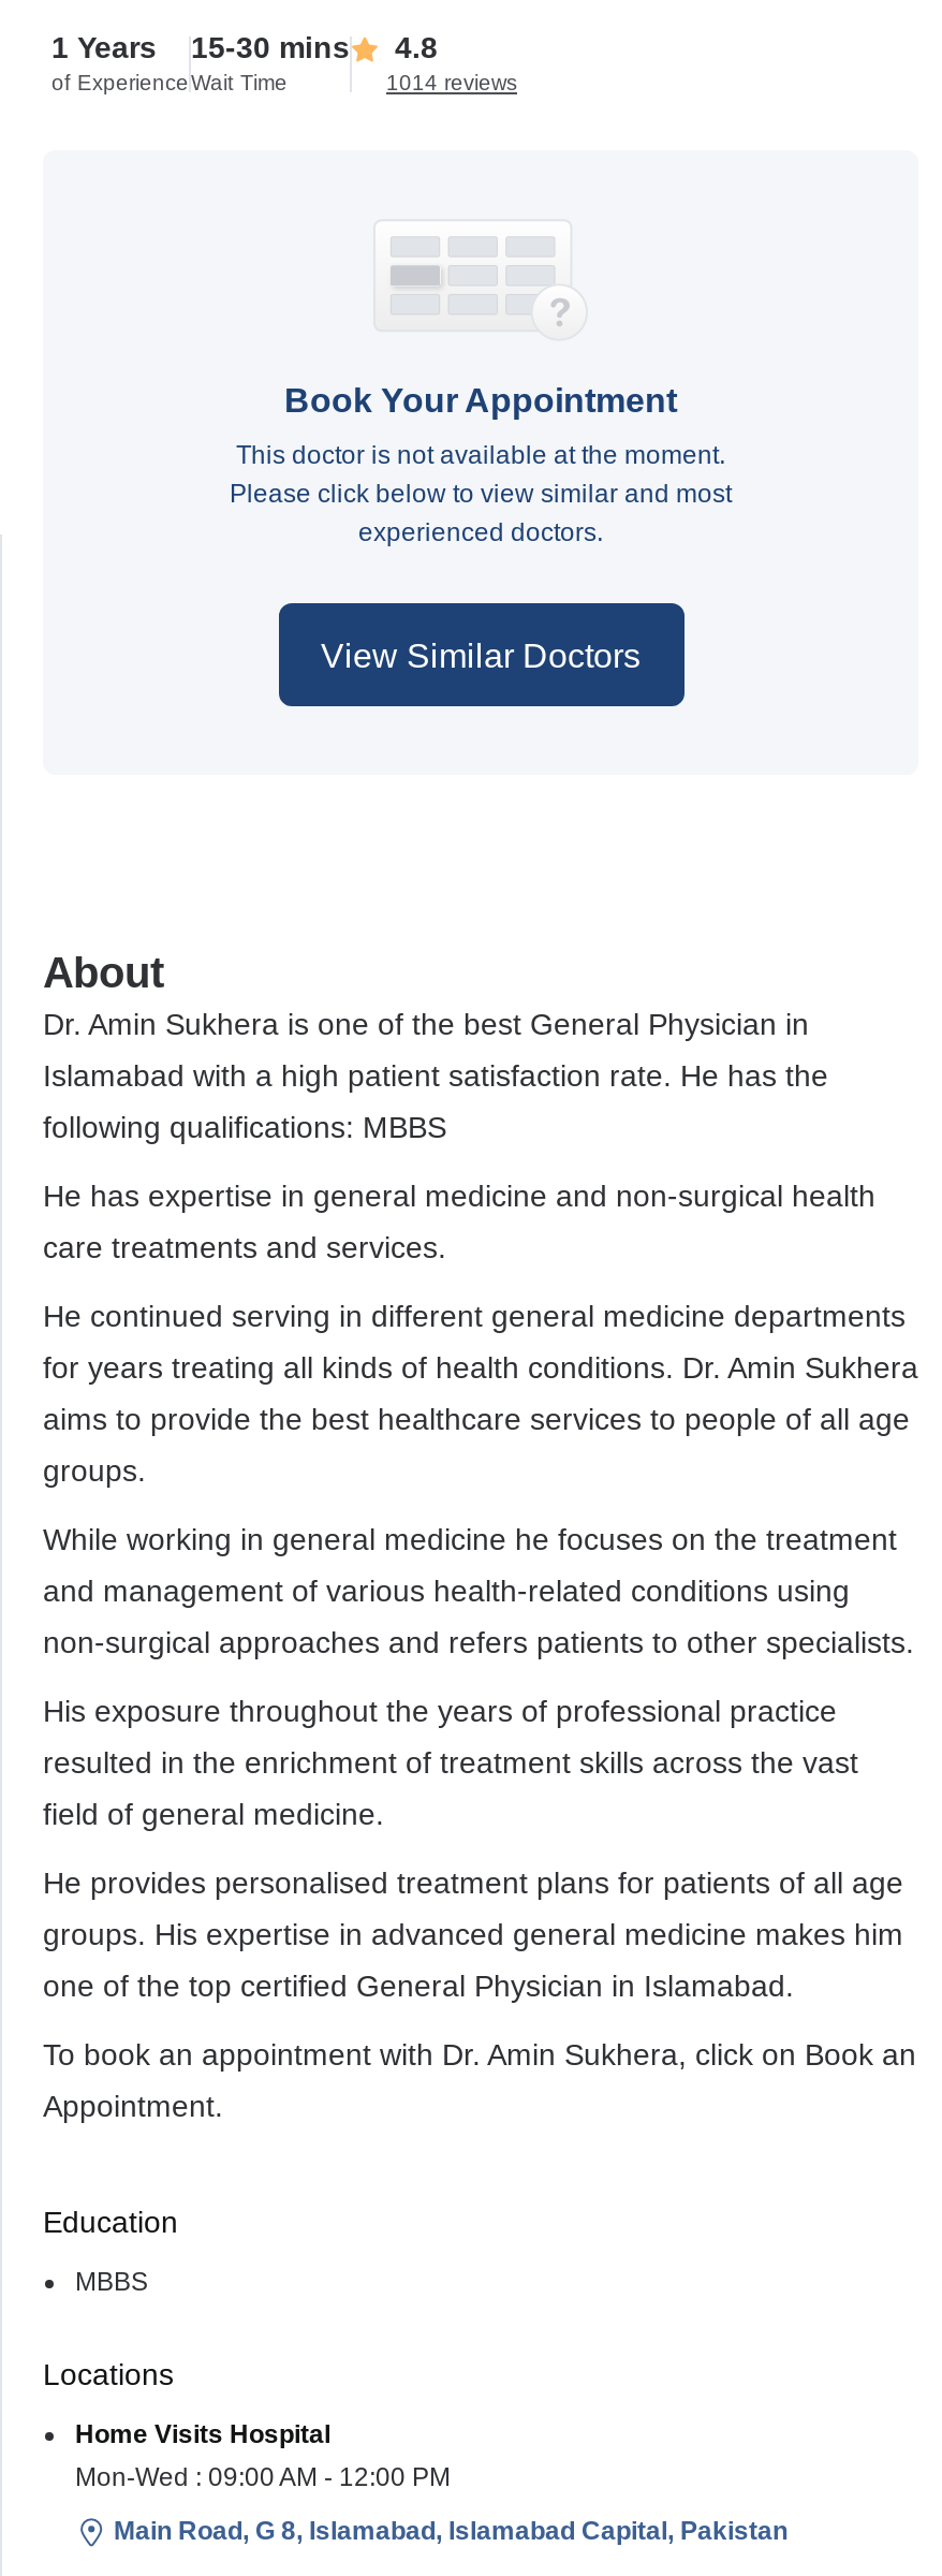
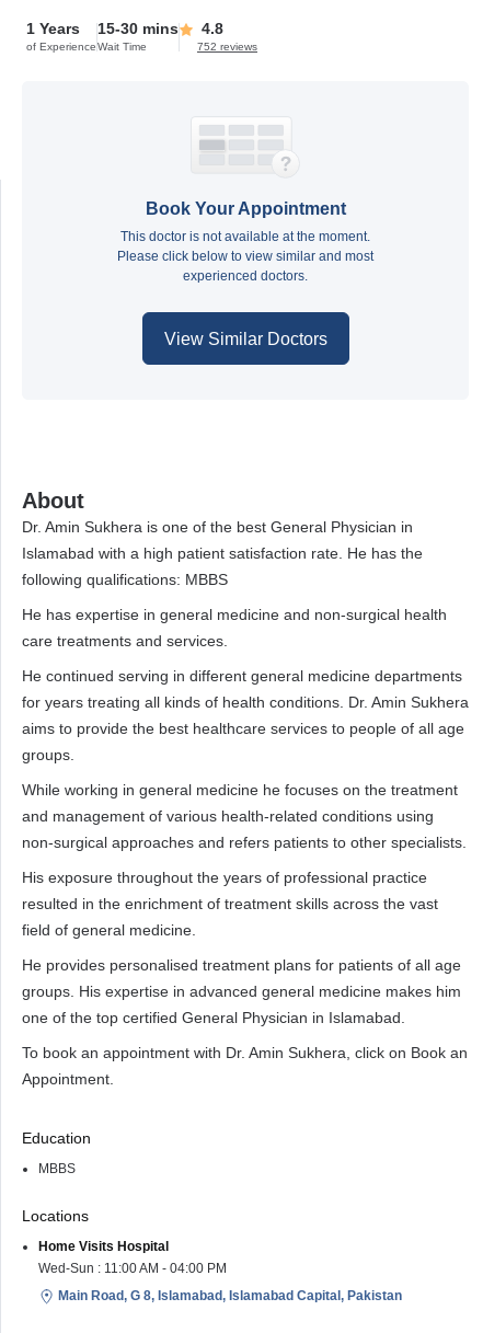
[386,71,517,95] 1014 reviews -> [197,41,257,53] 752 reviews
[75,2463,451,2493] Mon-Wed : 09:00 AM - 12:00 PM -> [38,1261,227,1276] Wed-Sun : 11:00 AM - 04:00 PM

